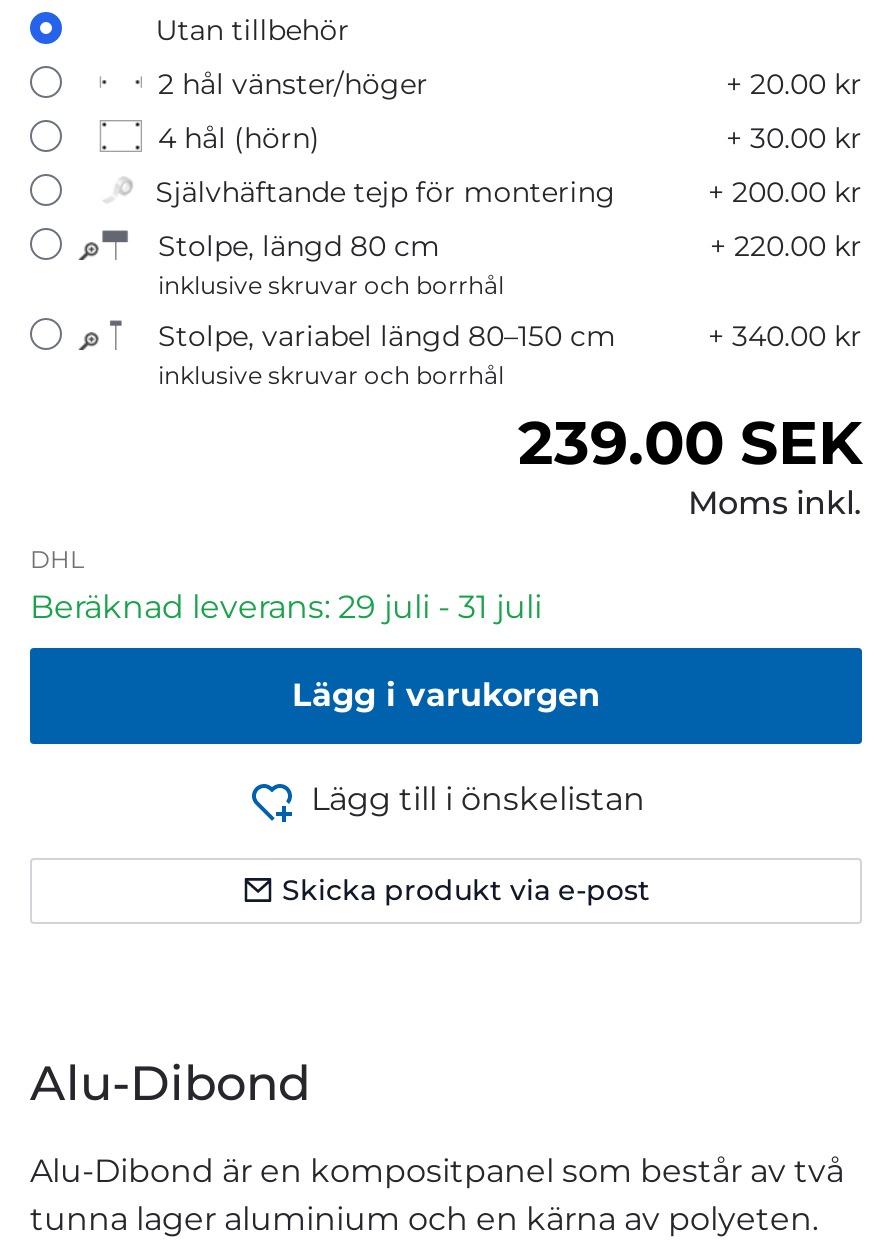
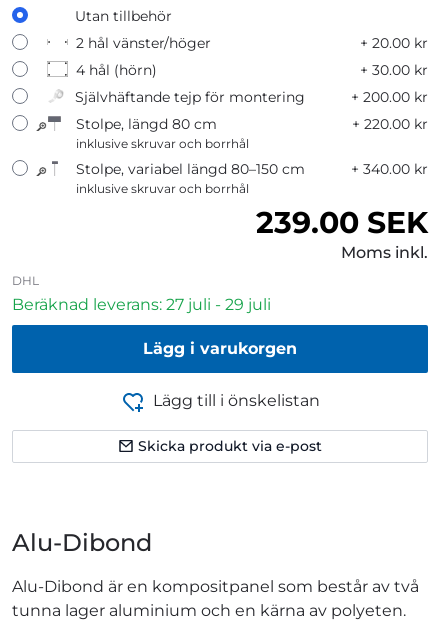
[30,588,542,626] Beräknad leverans: 29 juli - 31 juli -> [12,295,271,314] Beräknad leverans: 27 juli - 29 juli

